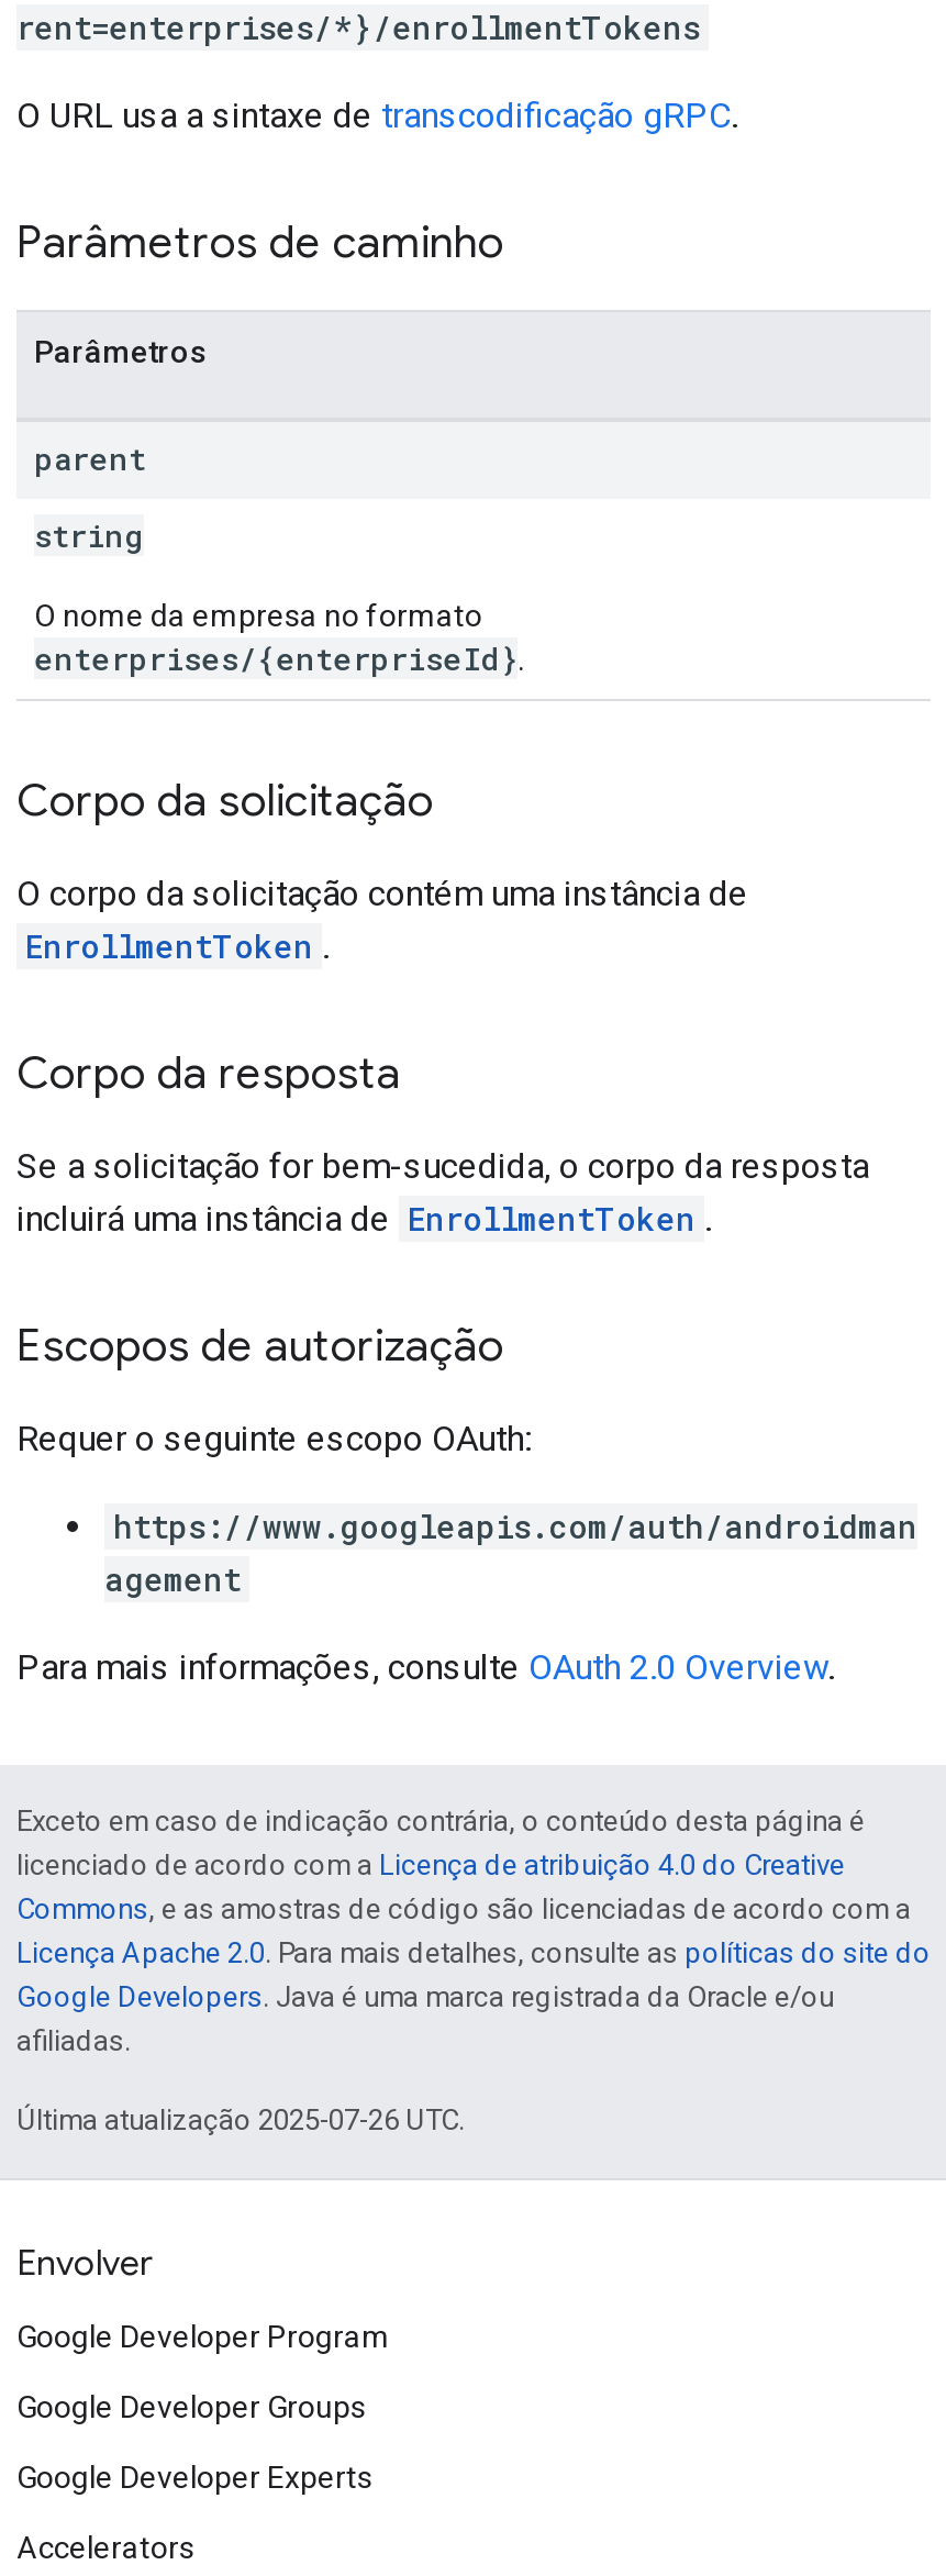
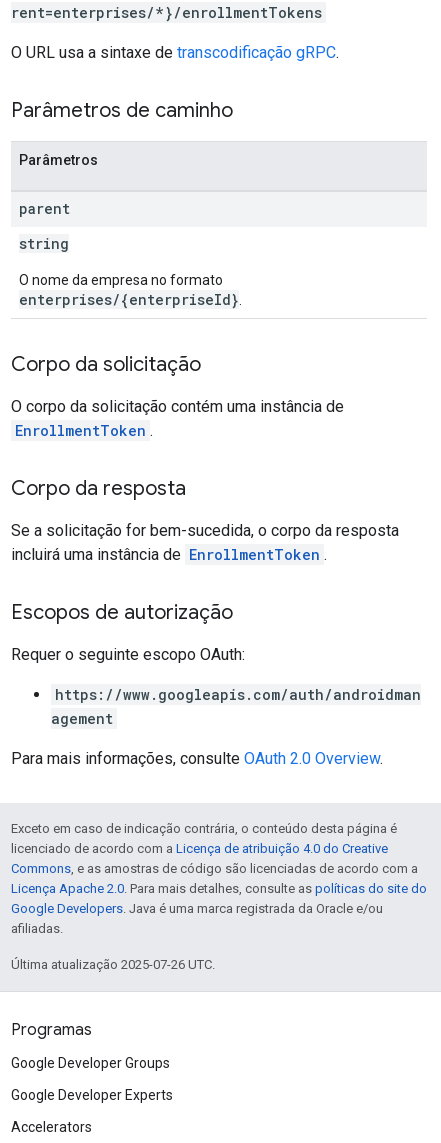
[16,2242,390,2354] Envolver | Google Developer Program -> [11,1020,92,1040] Programas

